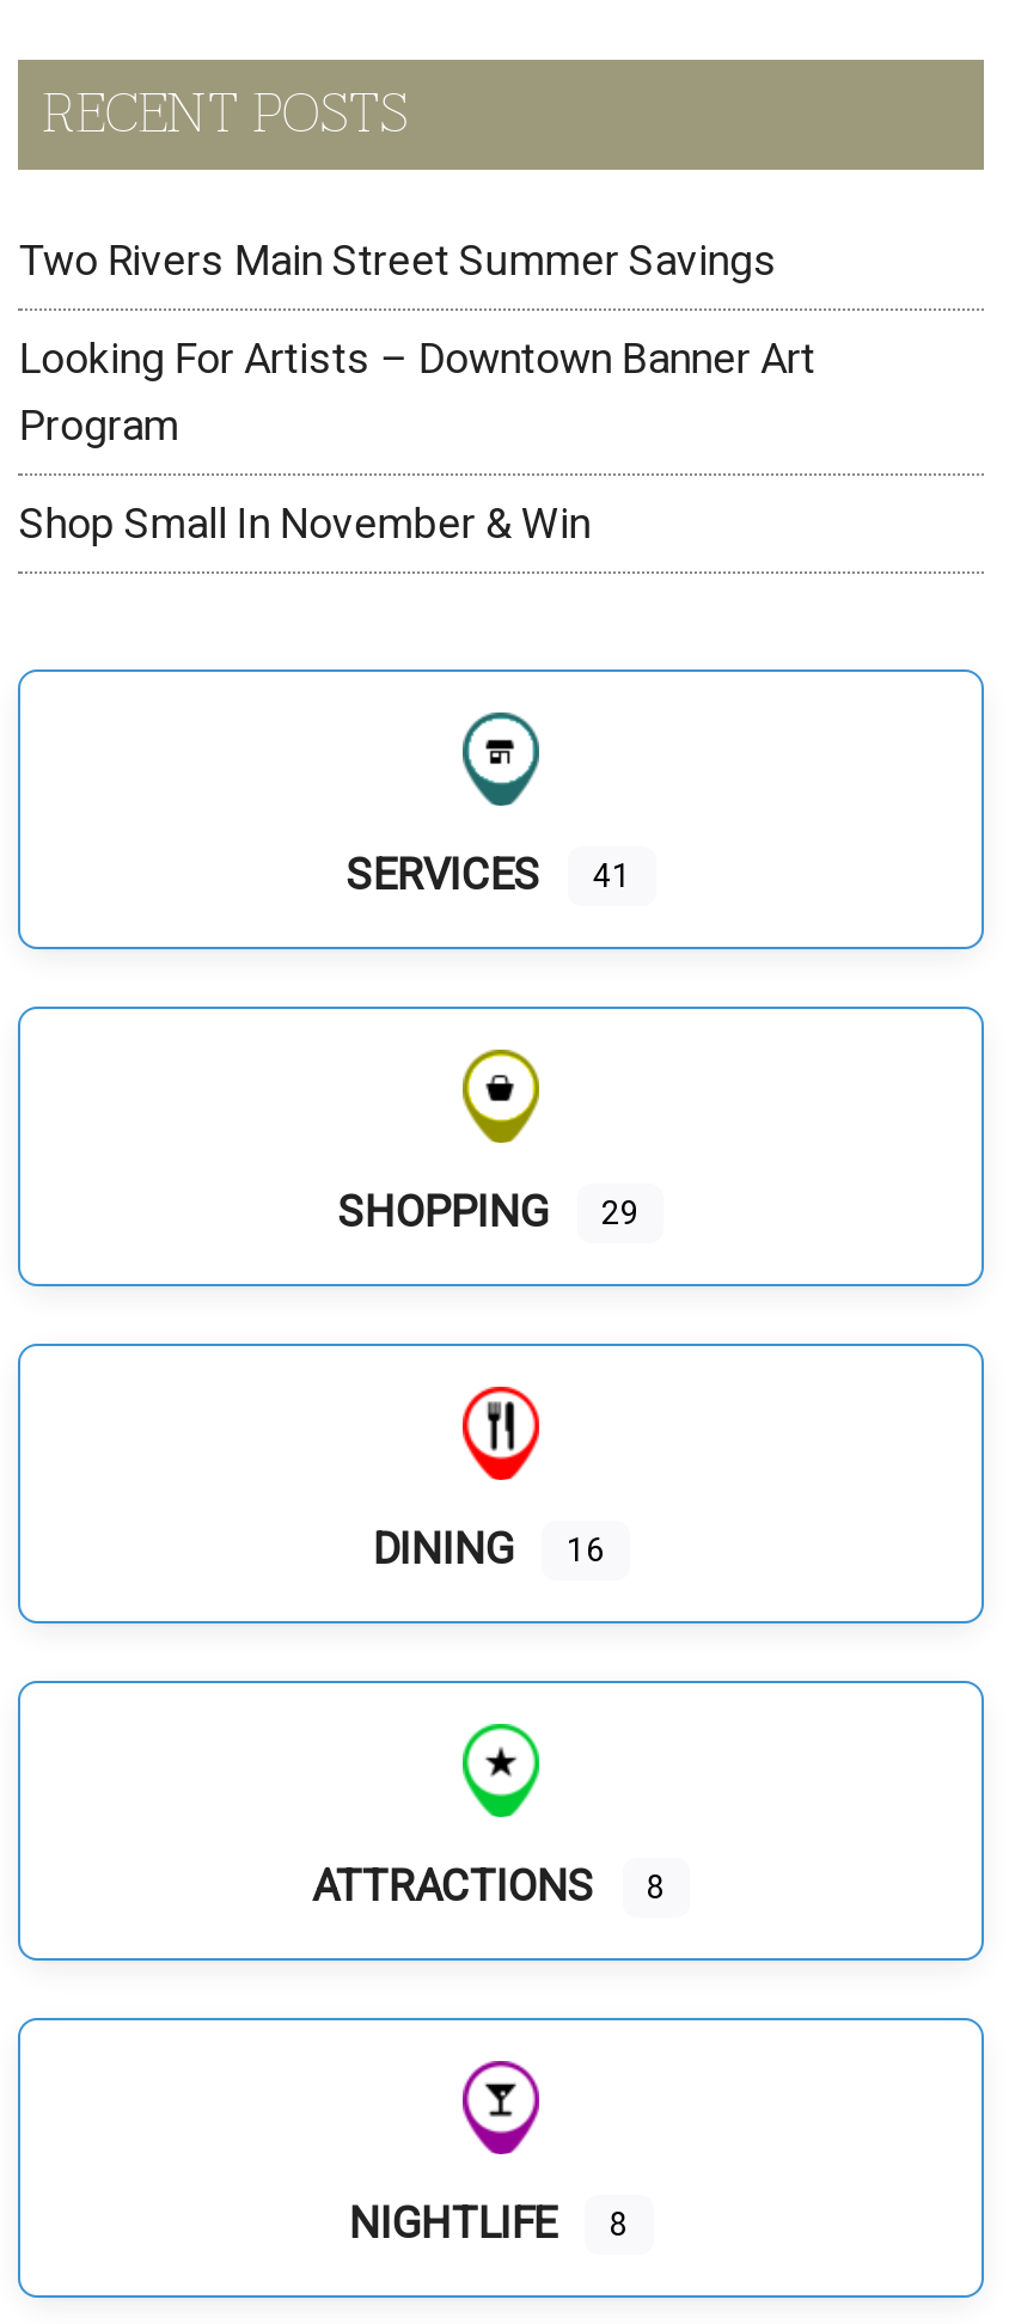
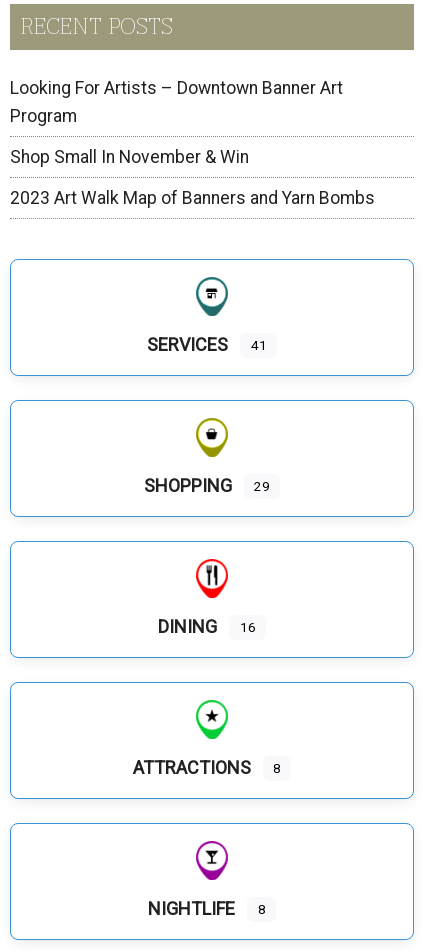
[19,237,777,285] Two Rivers Main Street Summer Savings -> none
moved [19,335,815,548] -> [10,78,343,167]: Looking For Artists – Downtown Banner Art | Program | Shop Small In November & Win
none -> [10,188,375,208] 2023 Art Walk Map of Banners and Yarn Bombs

